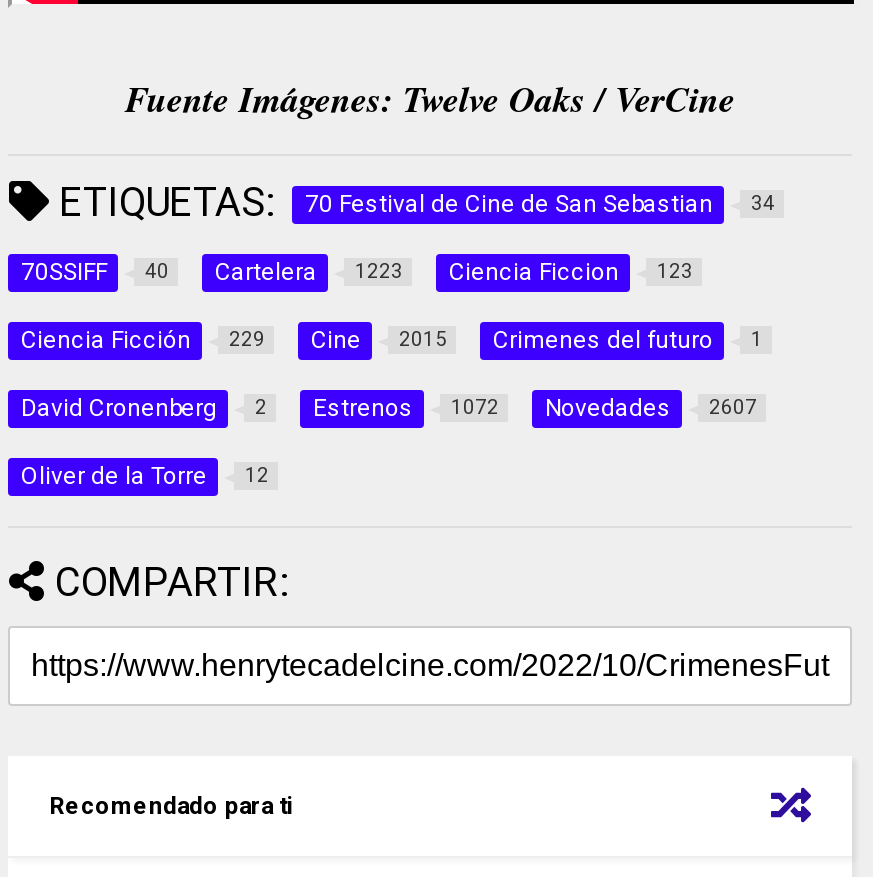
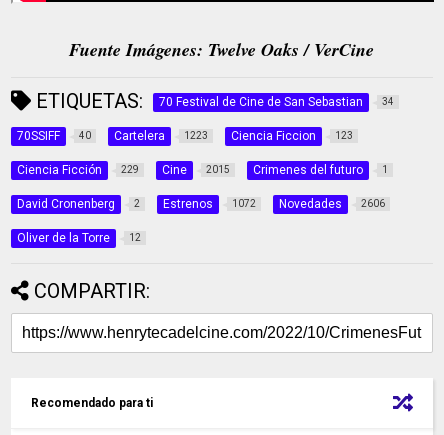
[545,394,757,422] Novedades 2607 -> [279,197,385,211] Novedades 2606

